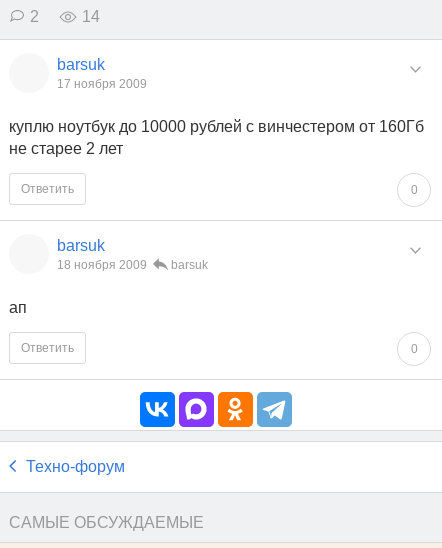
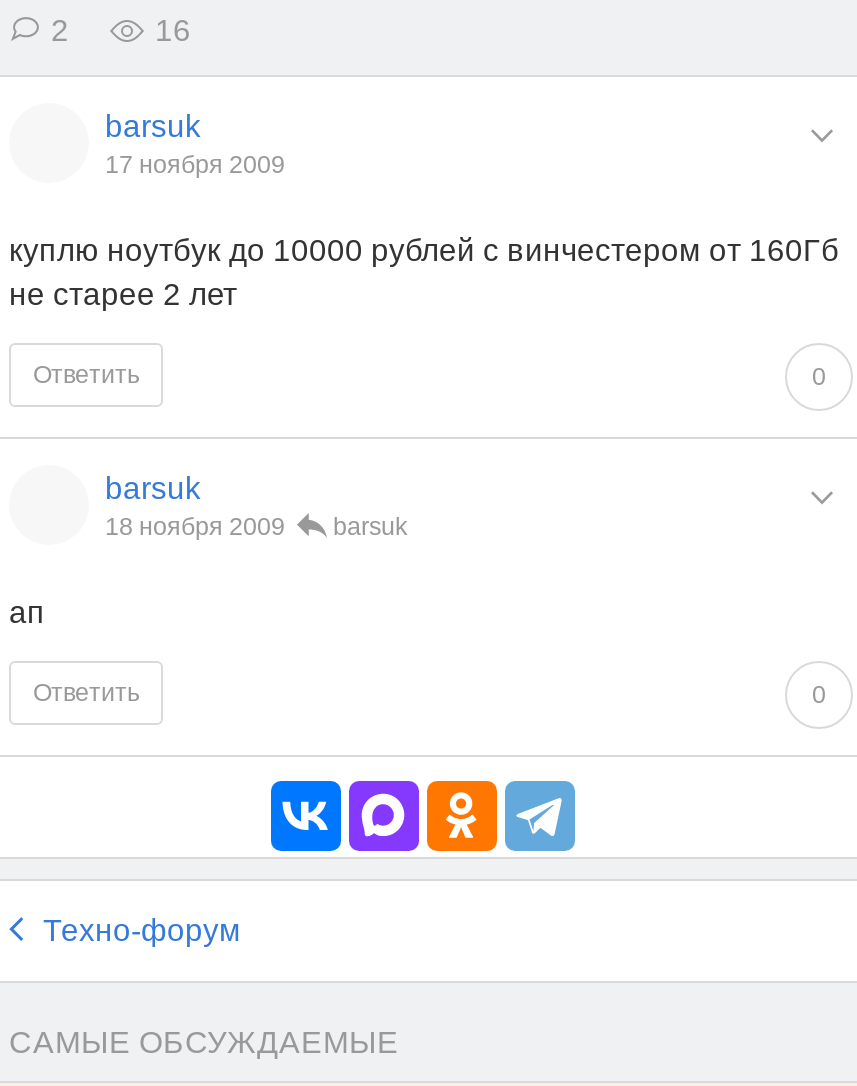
[82,8,100,25] 14 -> [155,13,191,47] 16

